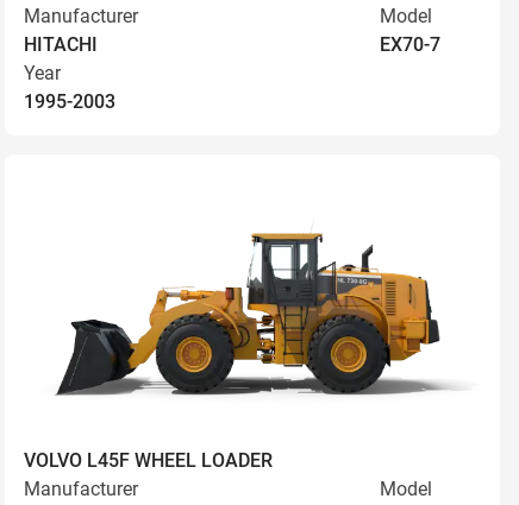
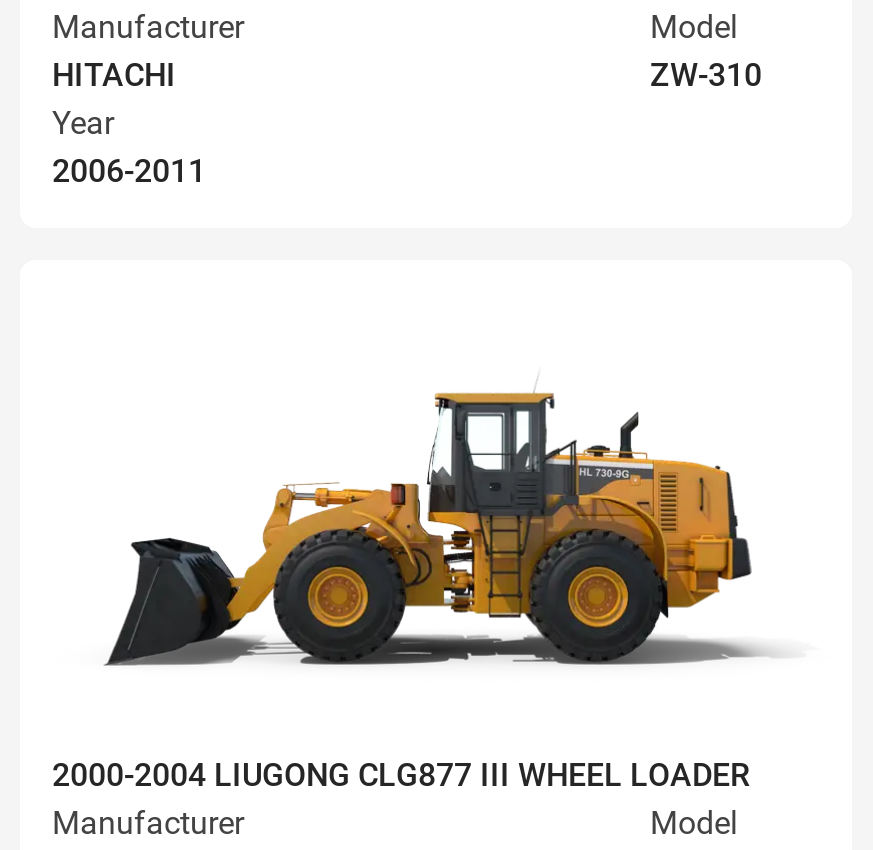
[380,33,440,56] EX70-7 -> [650,56,762,94] ZW-310
[24,90,115,113] 1995-2003 -> [52,152,206,190] 2006-2011
[24,449,273,472] VOLVO L45F WHEEL LOADER -> [52,756,750,794] 2000-2004 LIUGONG CLG877 III WHEEL LOADER

